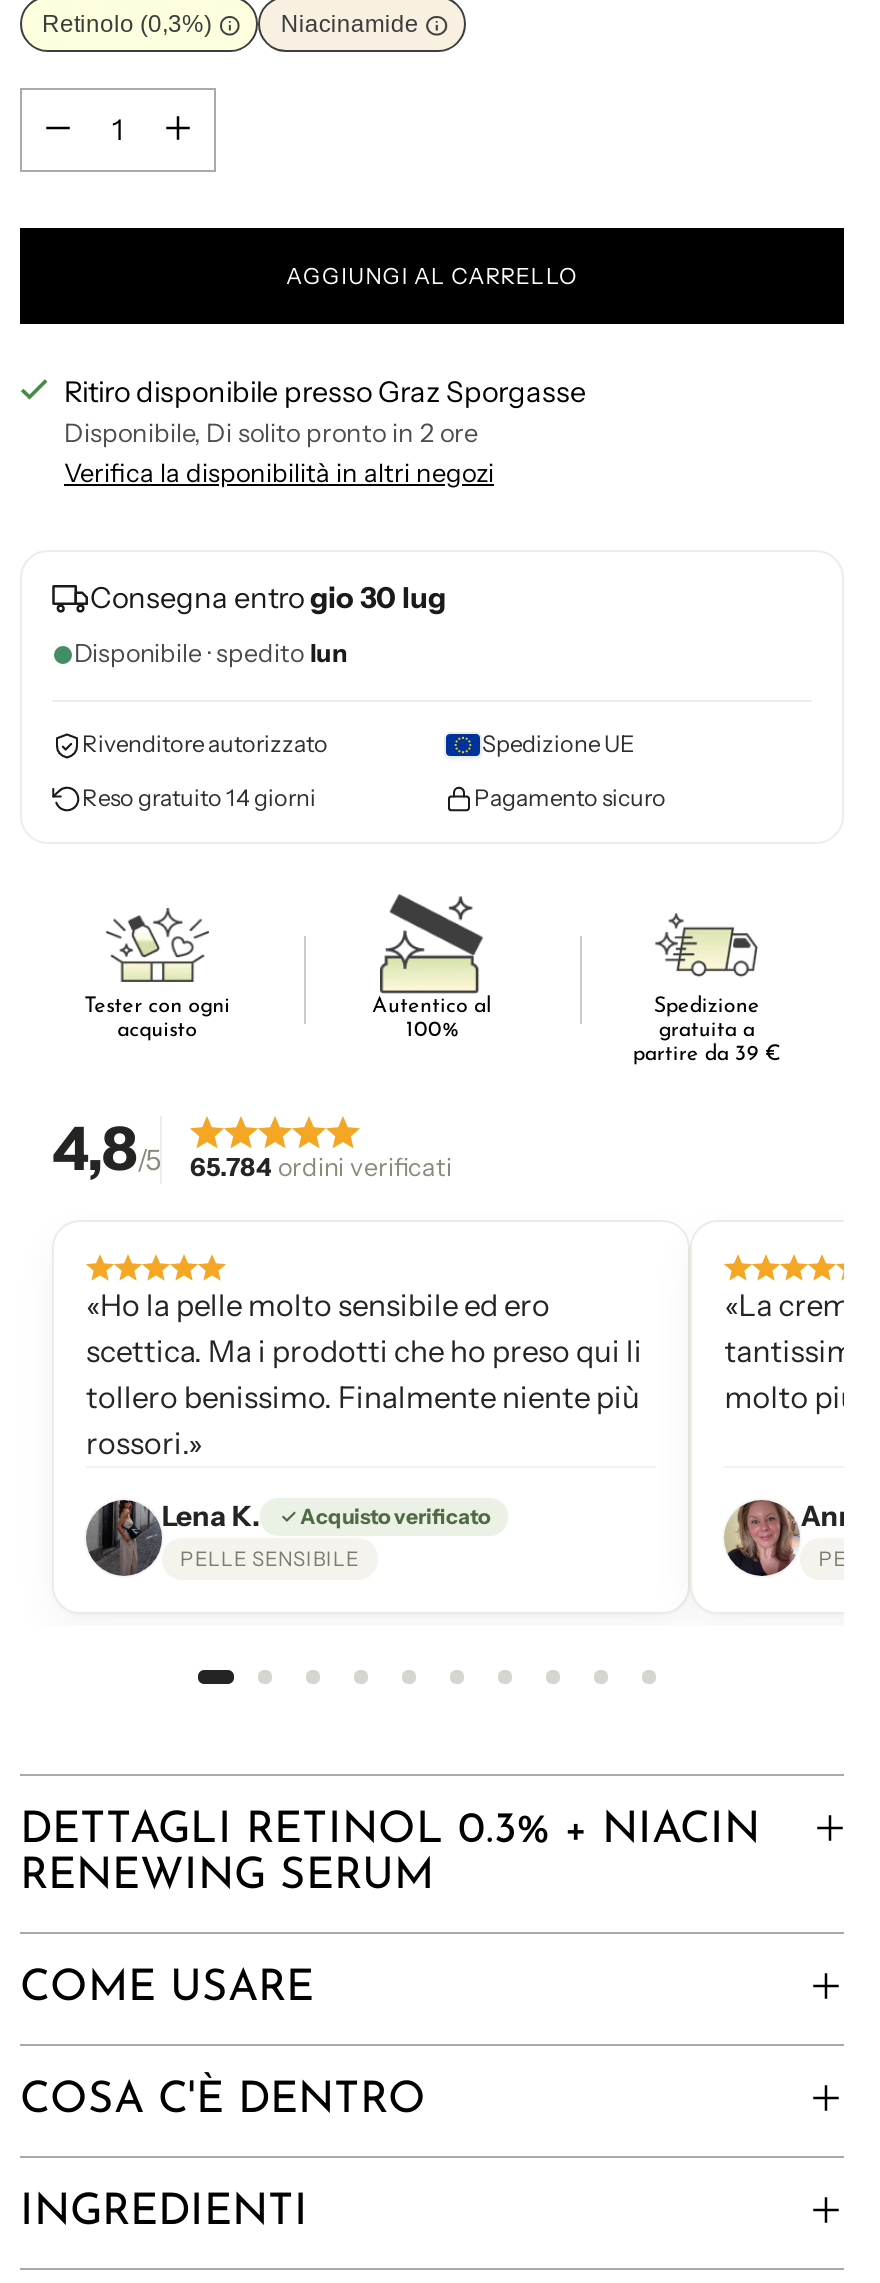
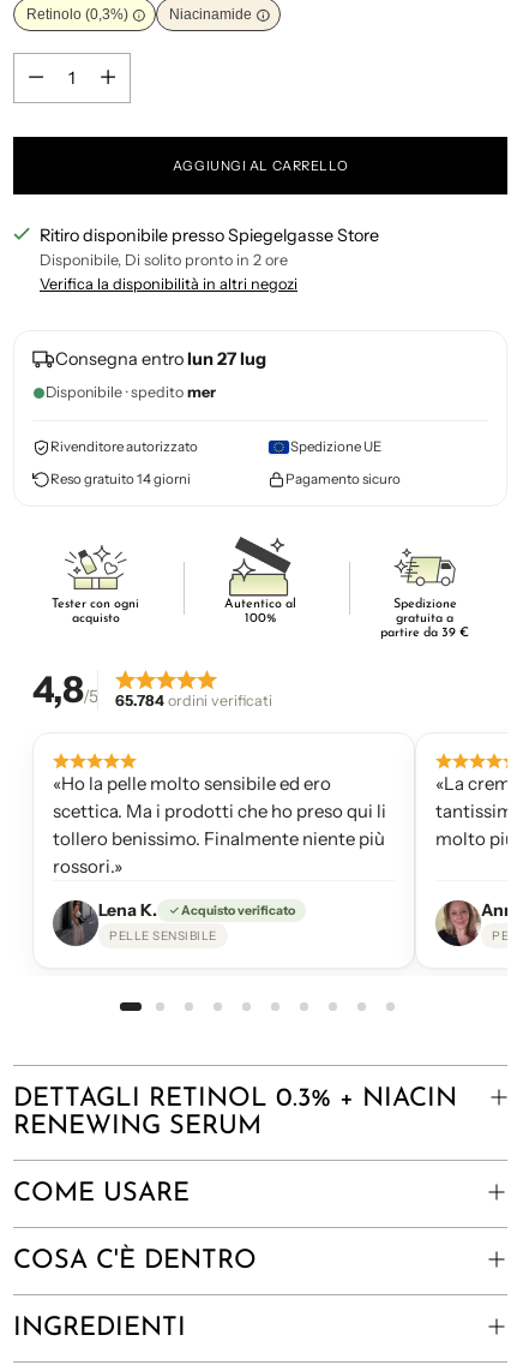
[64,374,586,410] Ritiro disponibile presso Graz Sporgasse -> [40,225,379,246] Ritiro disponibile presso Spiegelgasse Store
[90,580,446,616] Consegna entro gio 30 lug -> [55,348,266,370] Consegna entro lun 27 lug
[74,638,348,668] Disponibile · spedito lun -> [46,383,216,401] Disponibile · spedito mer

